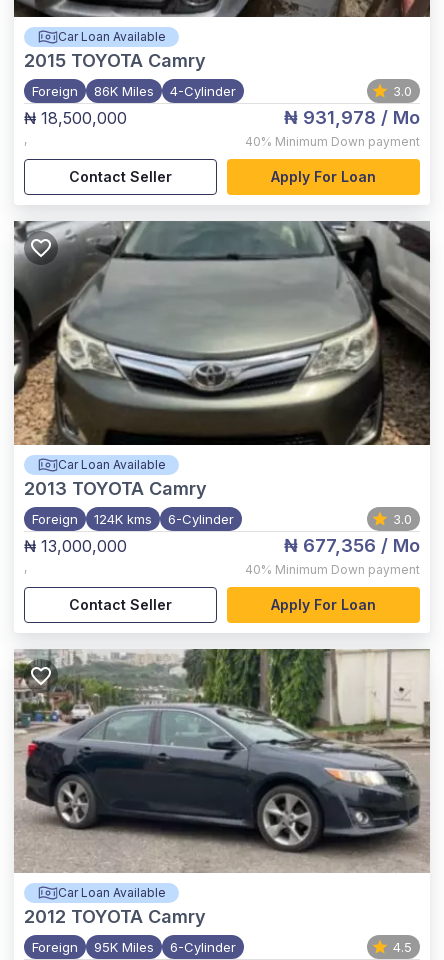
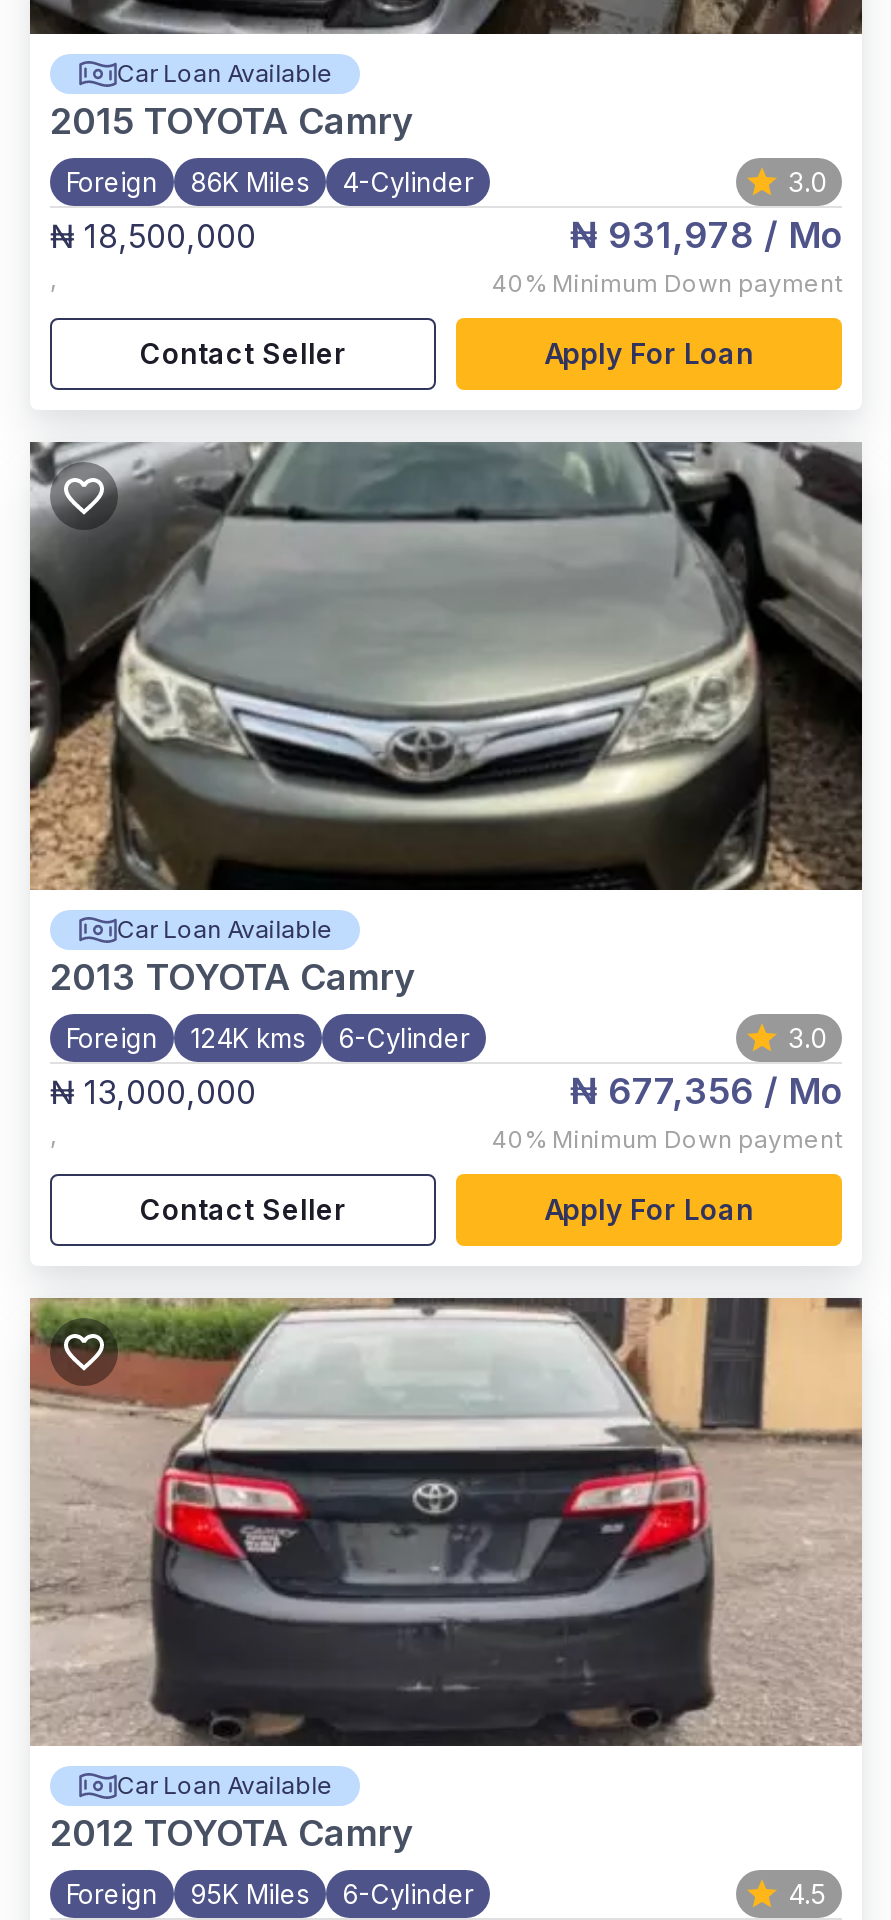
[14,648,431,872] [image] -> [30,1296,862,1746] [image]

